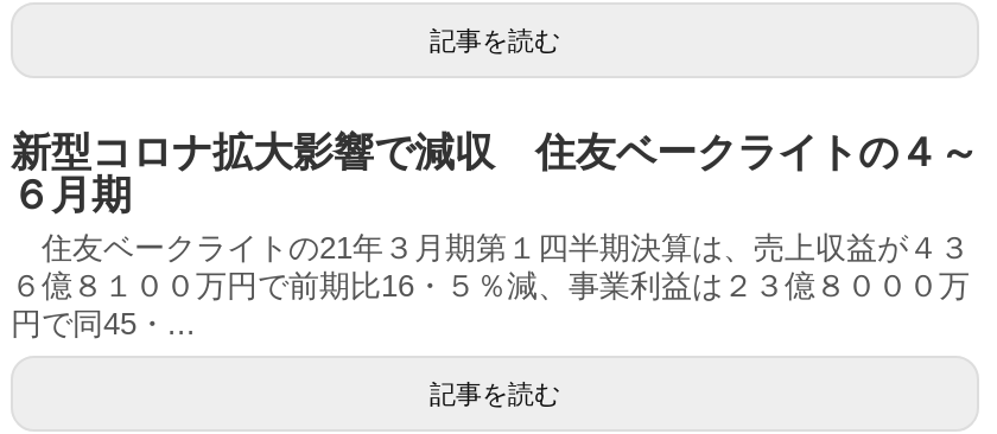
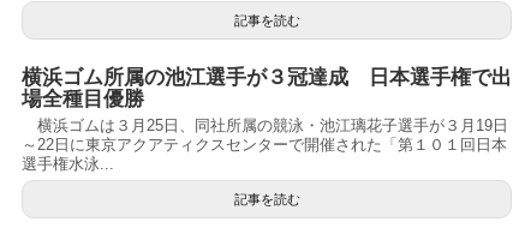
[11,130,979,342] 新型コロナ拡大影響で減収 住友ベークライトの４～ | ６月期 | 住友ベークライトの21年３月期第１四半期決算は、売上収益が４３ | ６億８１００万円で前期比16・５％減、事業利益は２３億８０００万 | 円で同45・... -> [22,66,512,173] 横浜ゴム所属の池江選手が３冠達成 日本選手権で出 | 場全種目優勝 | 横浜ゴムは３月25日、同社所属の競泳・池江璃花子選手が３月19日 | ～22日に東京アクアティクスセンターで開催された「第１０１回日本 | 選手権水泳...

